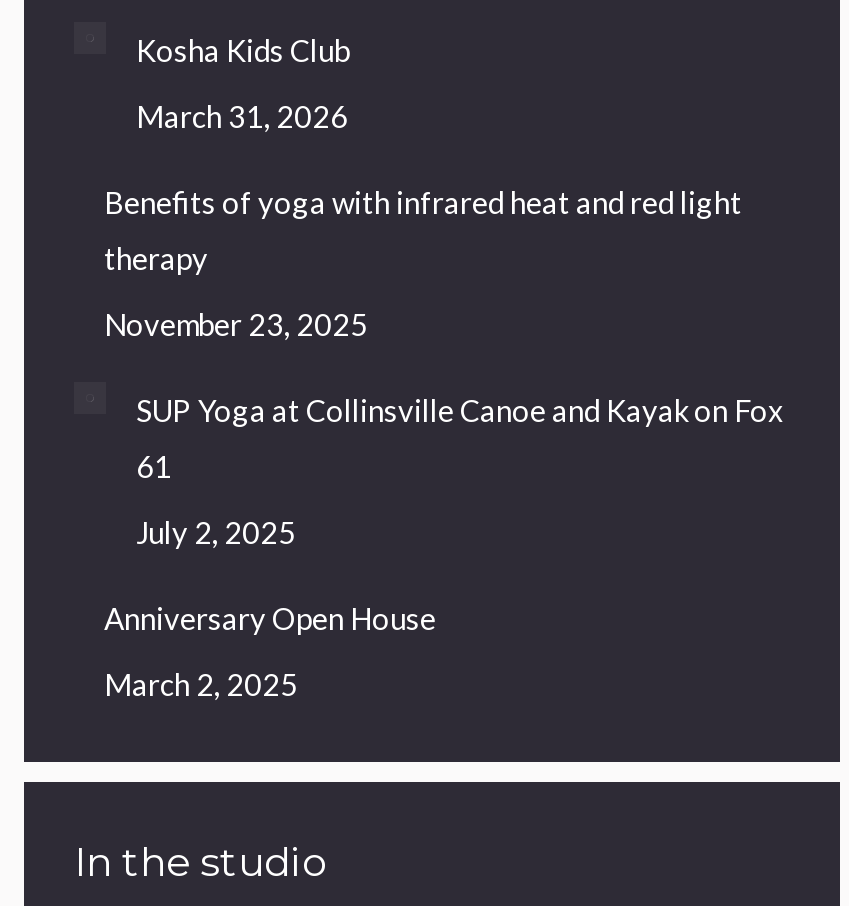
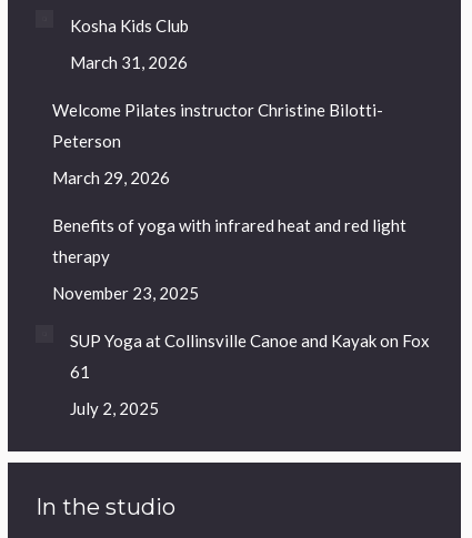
none -> [52,100,383,187] Welcome Pilates instructor Christine Bilotti- | Peterson | March 29, 2026
moved [104,184,784,550] -> [52,215,430,418]: Benefits of yoga with infrared heat and red light | therapy | November 23, 2025 | SUP Yoga at Collinsville Canoe and Kayak on Fox | 61 | July 2, 2025
[104,600,442,702] Anniversary Open House | March 2, 2025 -> none

